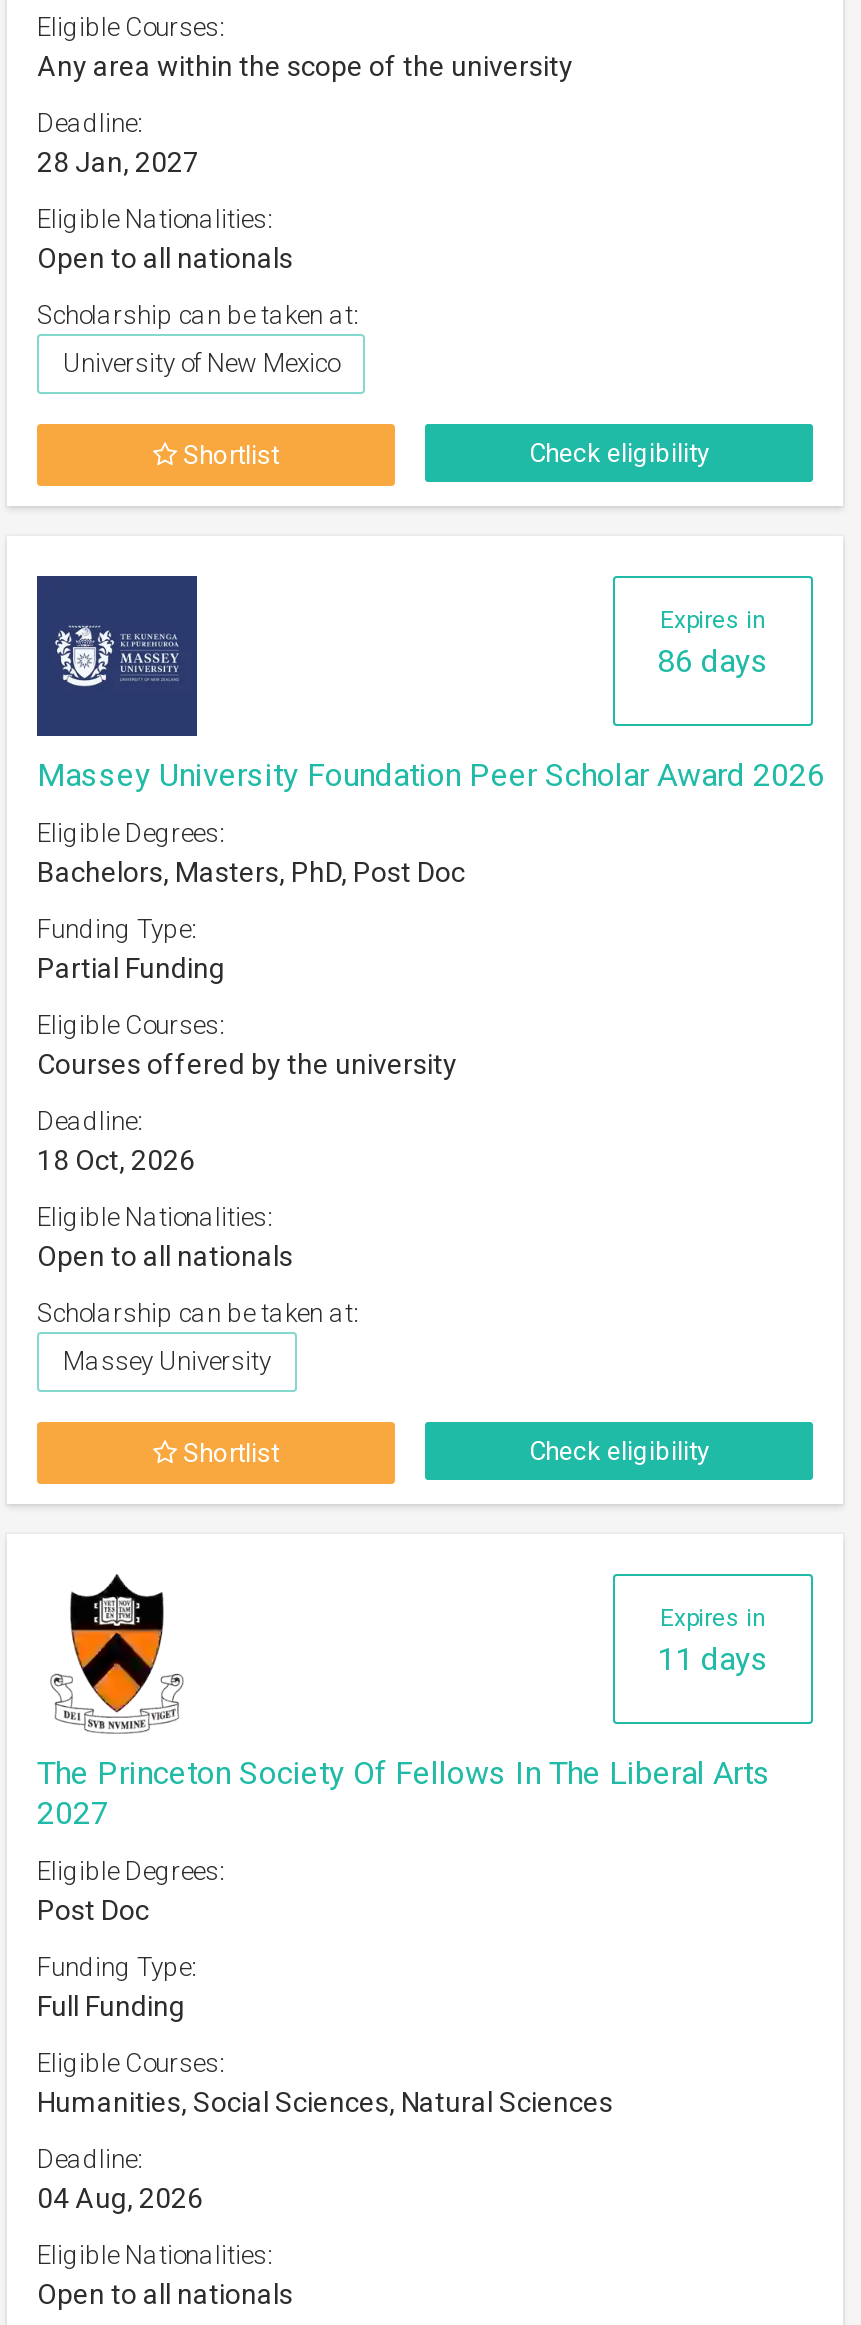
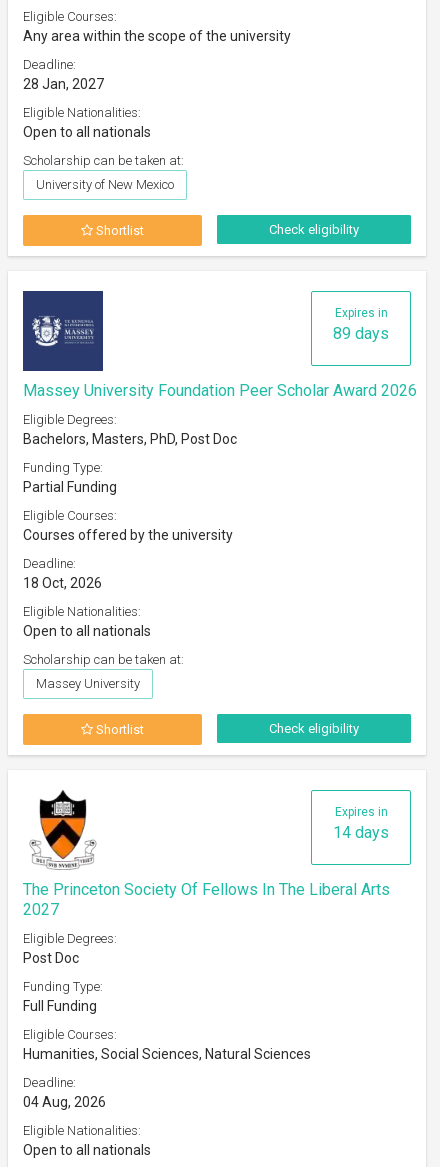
[657,642,769,680] 86 days -> [333,324,389,343] 89 days
[657,1640,769,1678] 11 days -> [333,823,389,842] 14 days

